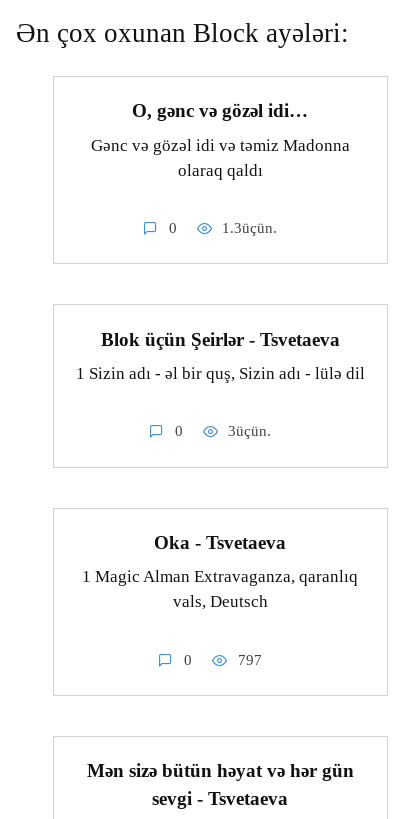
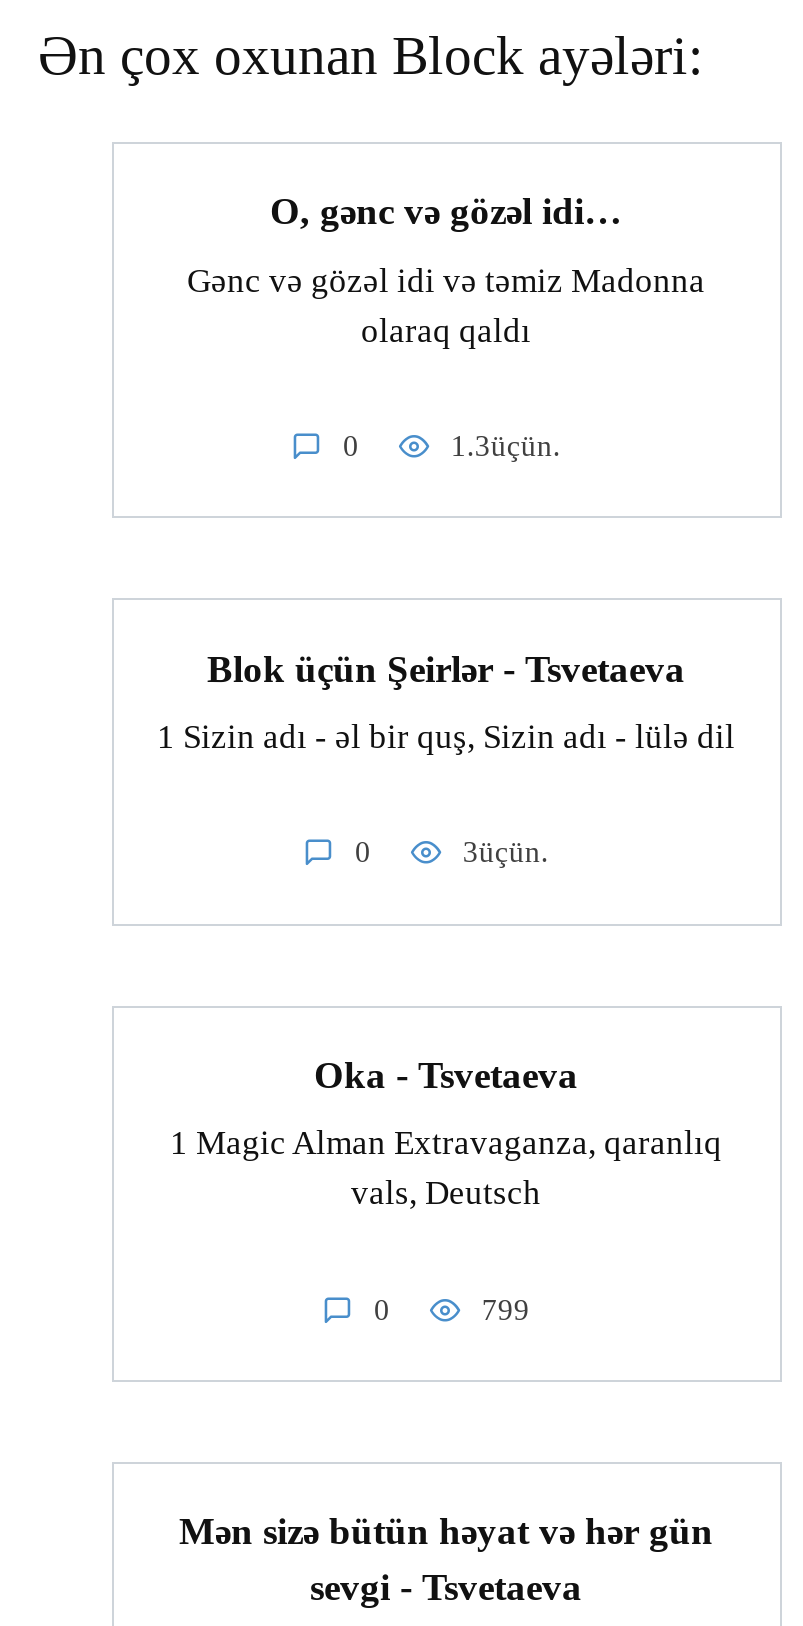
[238,651,262,668] 797 -> [482,1291,530,1325] 799

